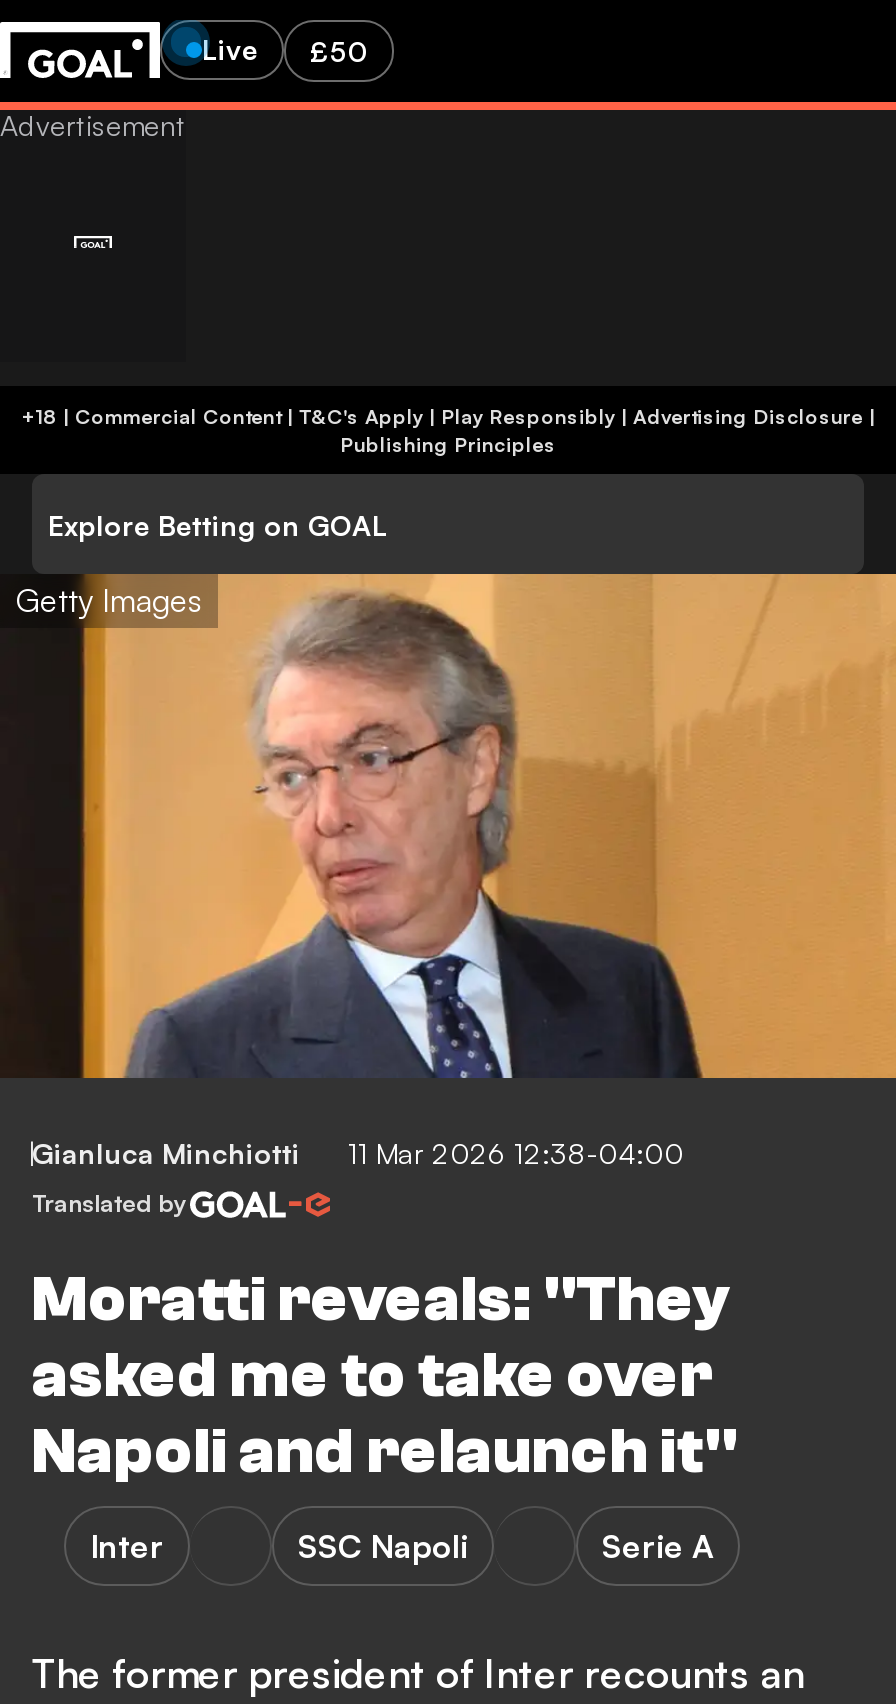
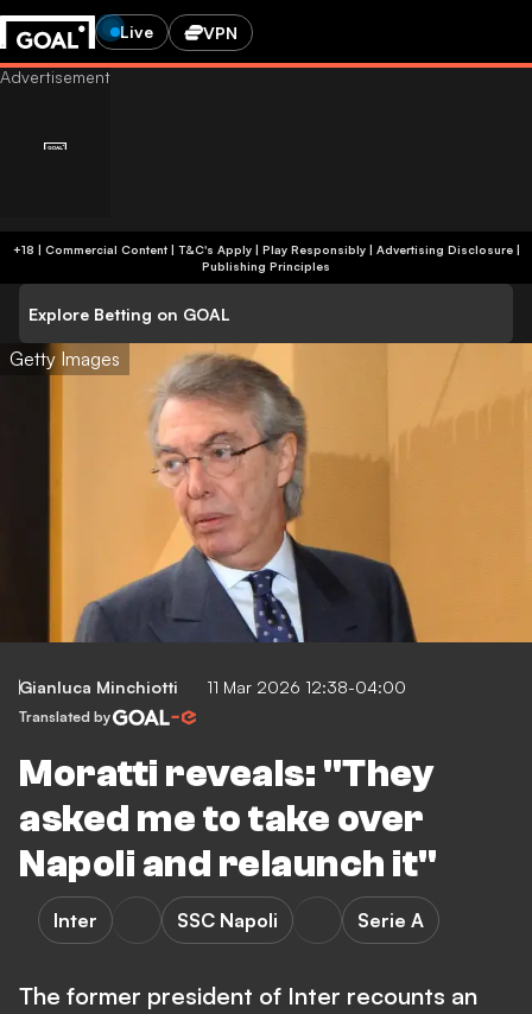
[310,33,368,67] £50 -> [203,22,237,42] VPN

